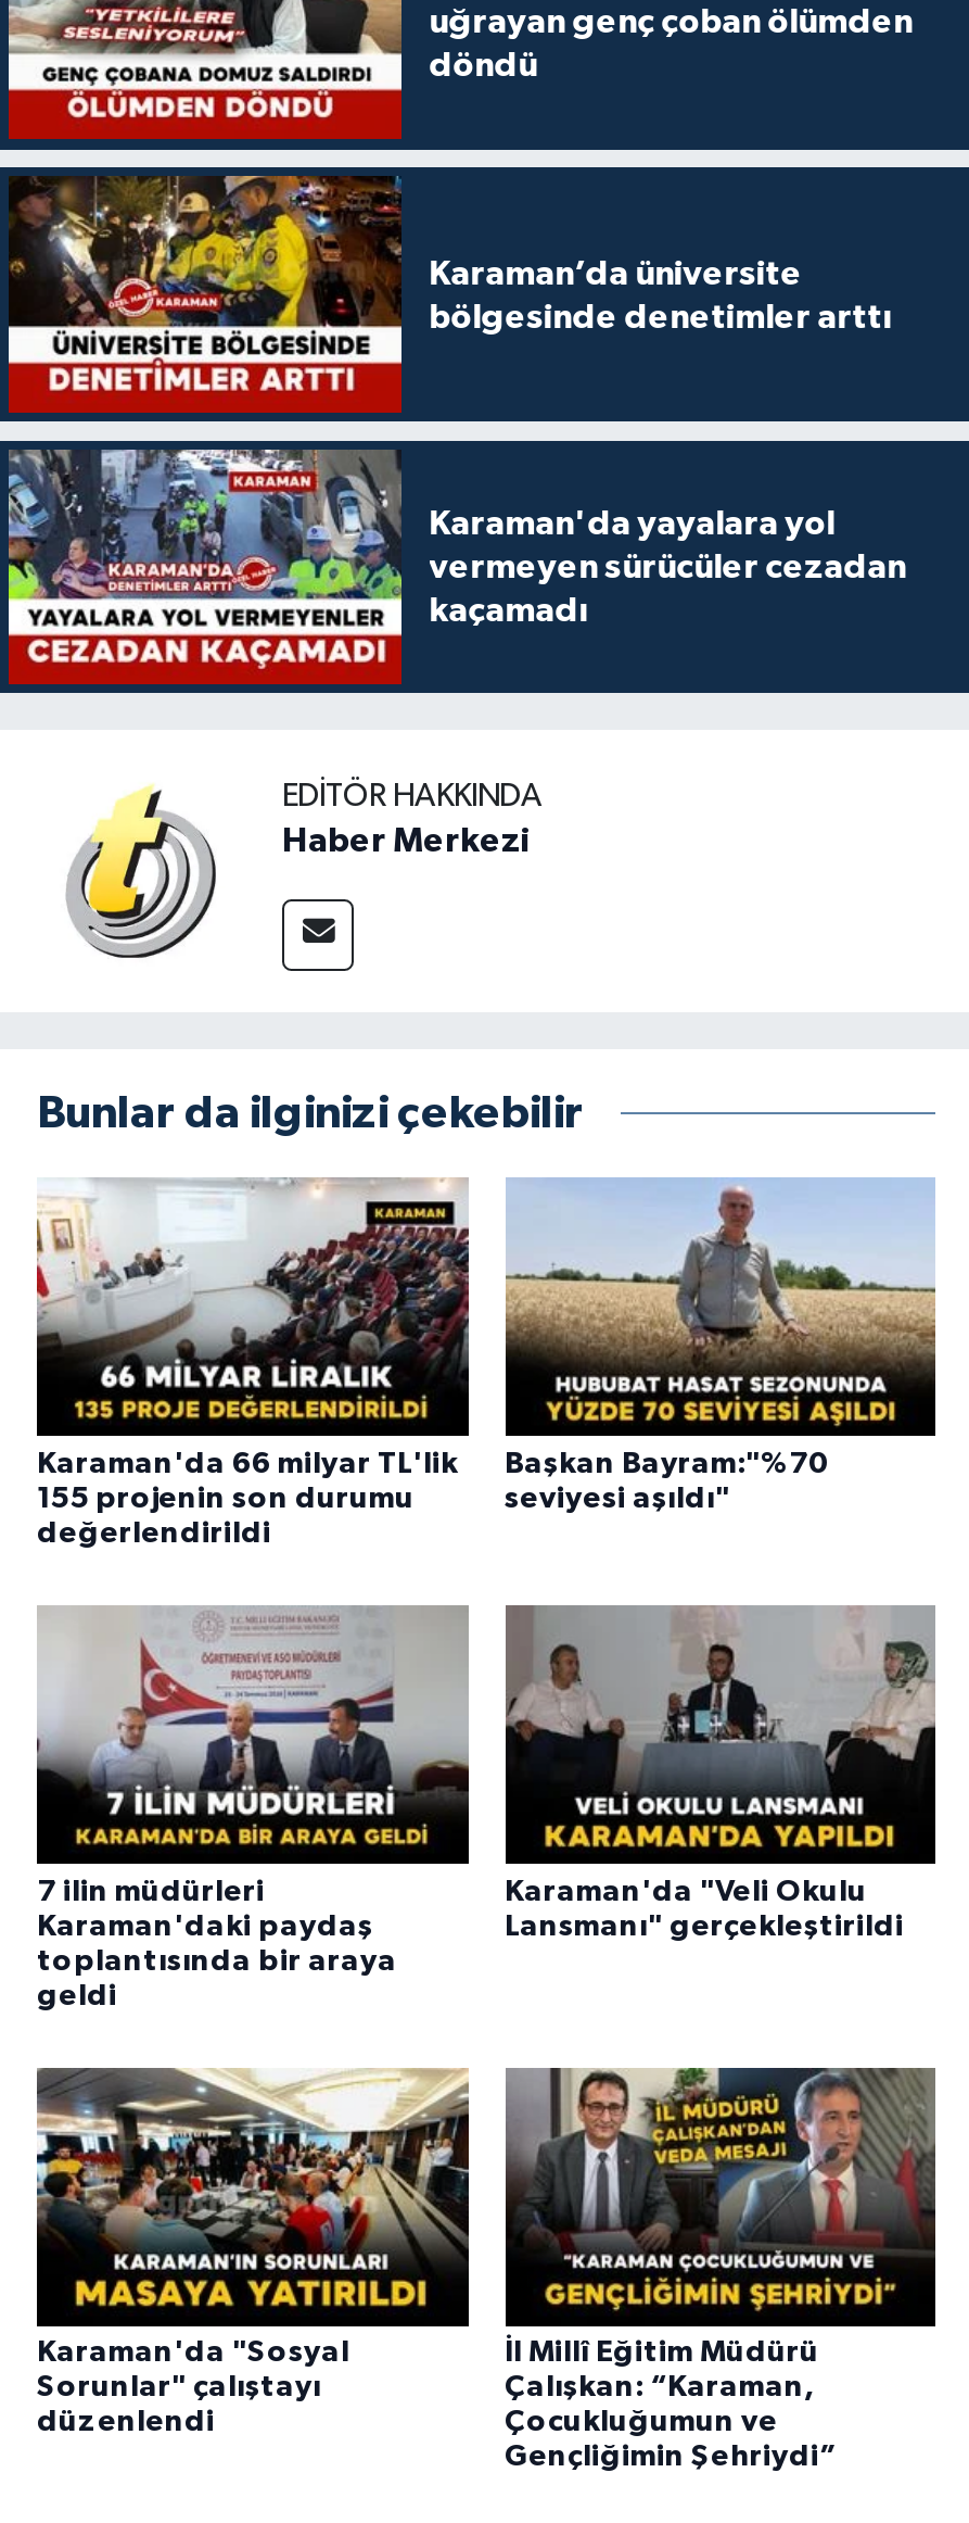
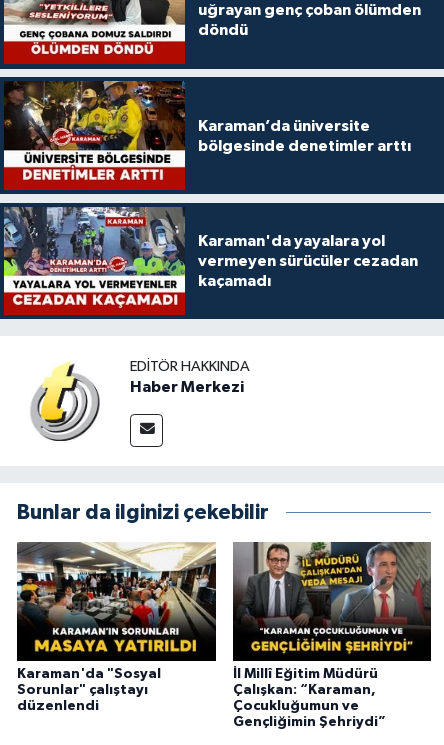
[35,1177,471,1548] [image] | Karaman'da 66 milyar TL'lik | 155 projenin son durumu | değerlendirildi -> none
[503,1177,935,1513] [image] | Başkan Bayram:"%70 | seviyesi aşıldı" -> none
[35,1605,471,2011] [image] | 7 ilin müdürleri | Karaman'daki paydaş | toplantısında bir araya | geldi -> none
[503,1605,938,1941] [image] | Karaman'da "Veli Okulu | Lansmanı" gerçekleştirildi -> none

